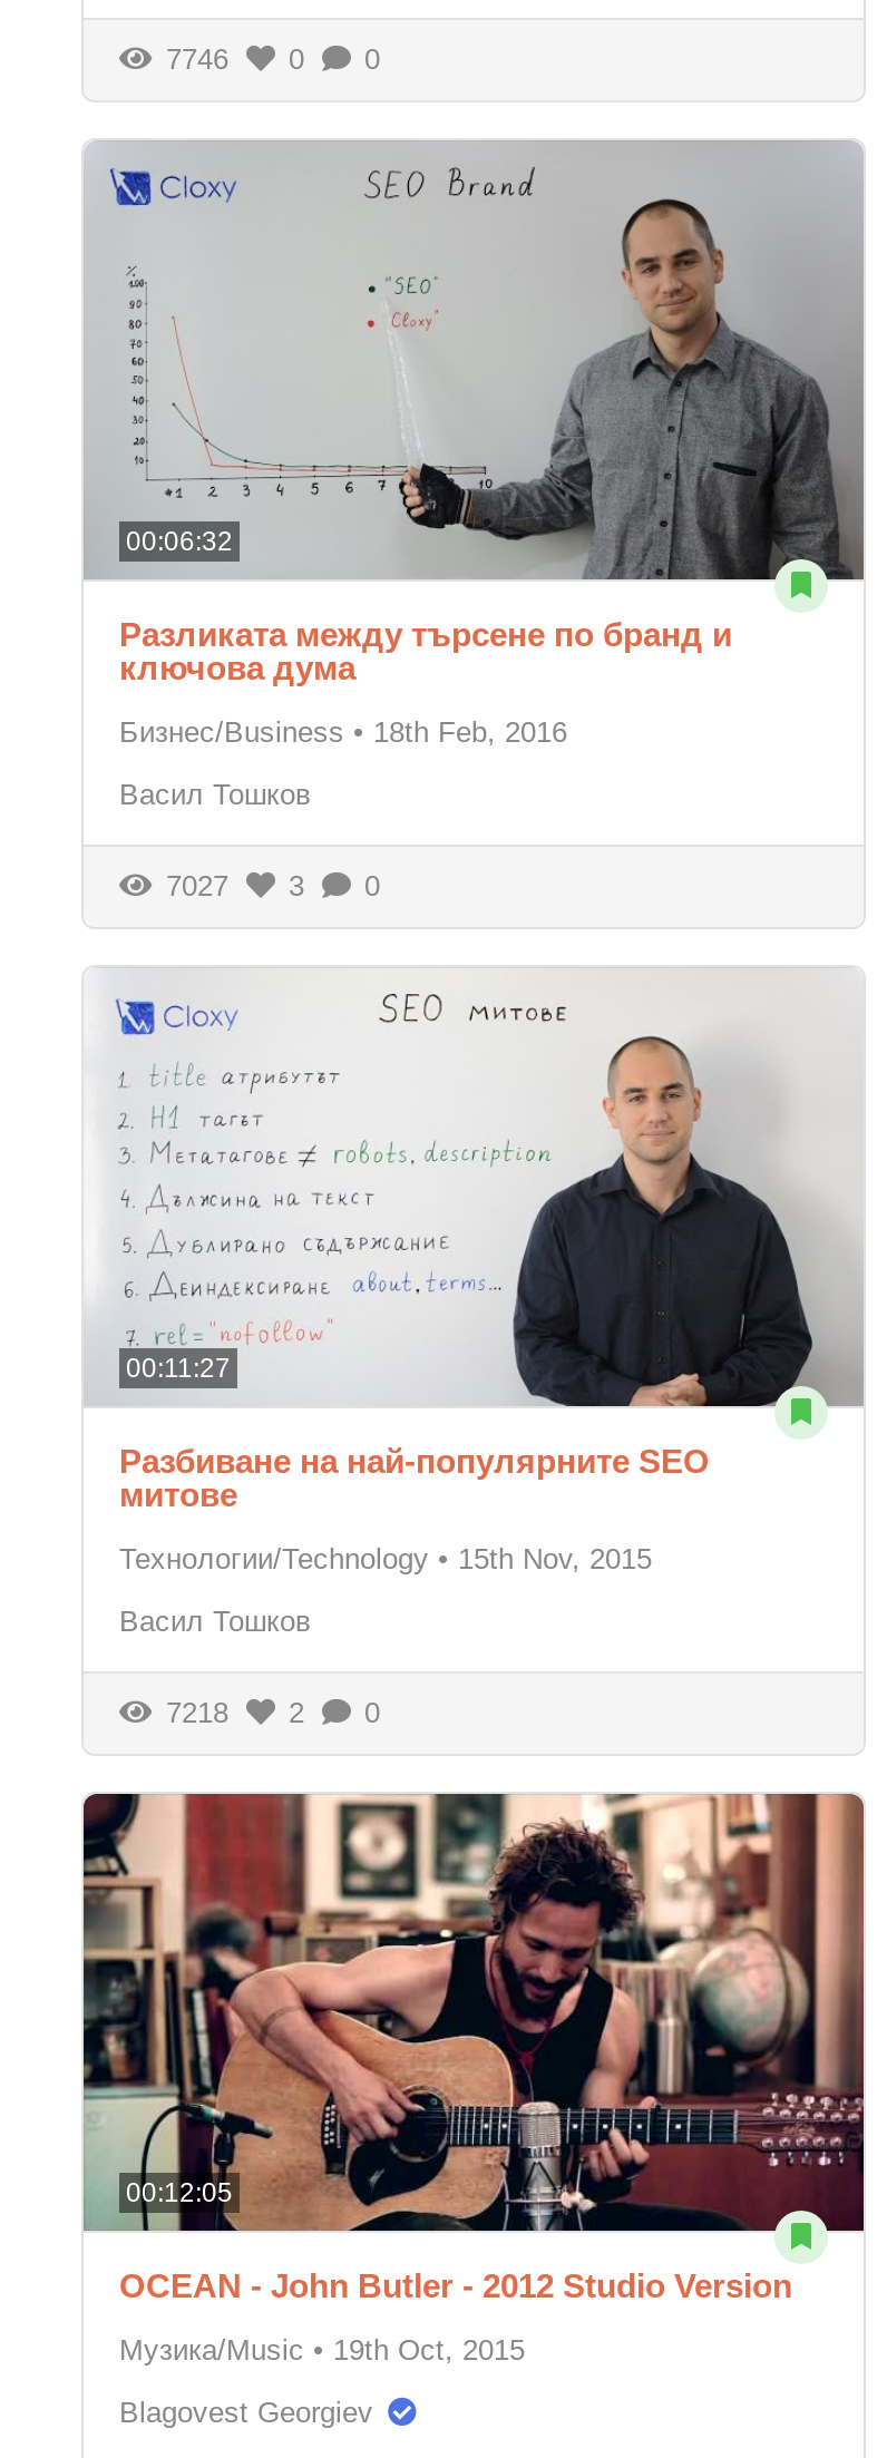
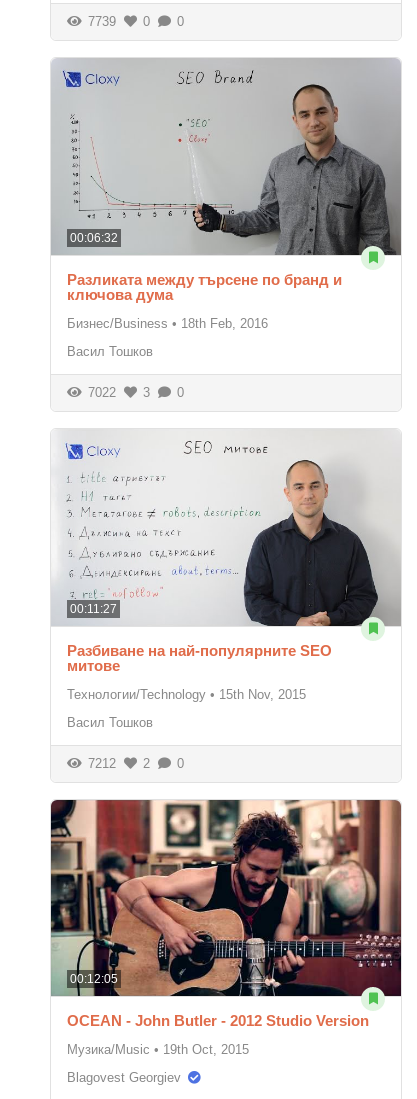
[157,42,380,75] 7746 0 0 -> [84,14,184,29] 7739 0 0
[157,868,380,902] 7027 3 0 -> [84,385,184,400] 7022 3 0
[157,1695,380,1728] 7218 2 0 -> [84,755,184,770] 7212 2 0

